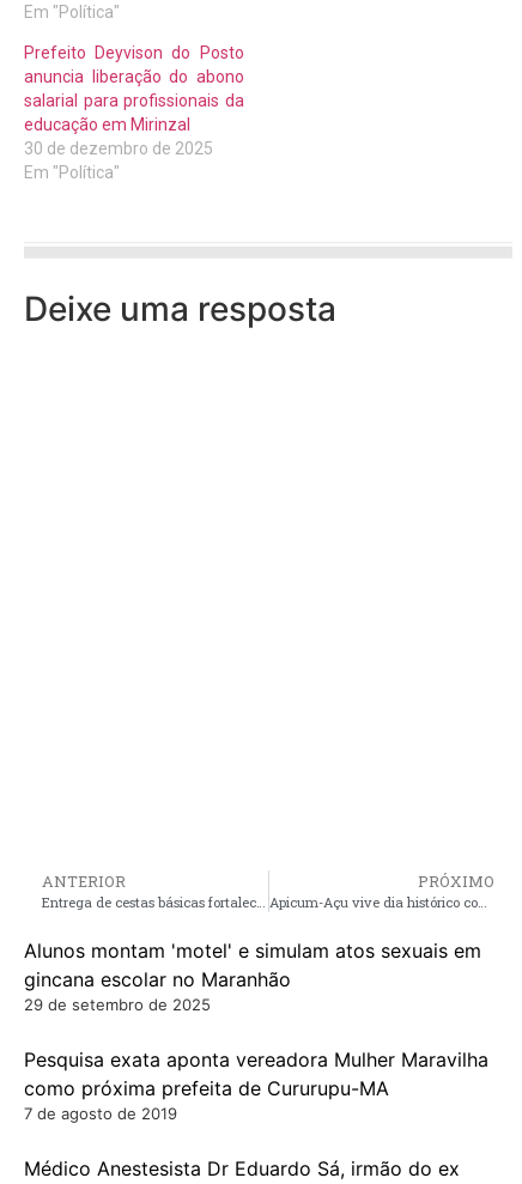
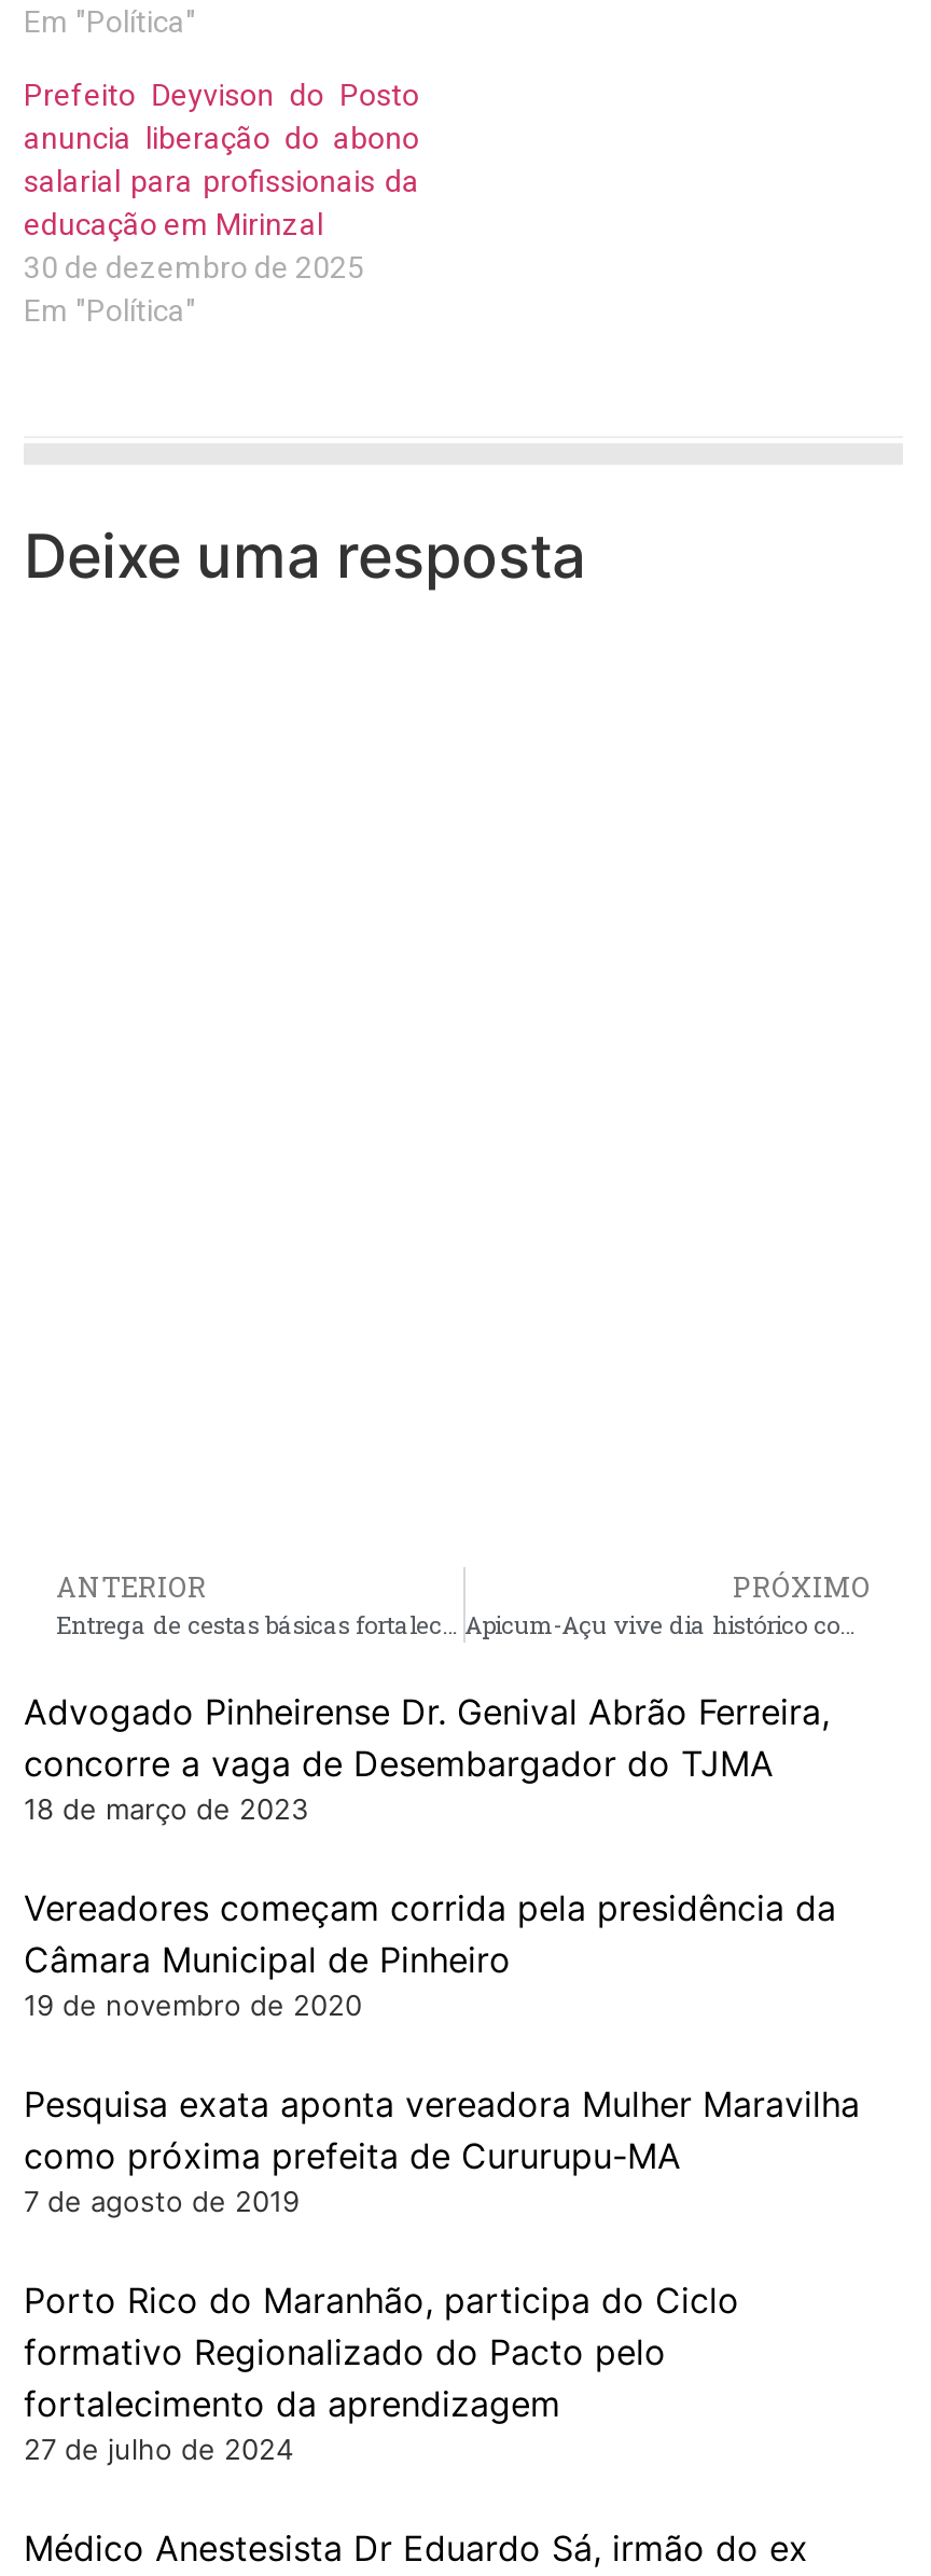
[24,939,481,1014] Alunos montam 'motel' e simulam atos sexuais em | gincana escolar no Maranhão | 29 de setembro de 2025 -> [24,1690,836,2022] Advogado Pinheirense Dr. Genival Abrão Ferreira, | concorre a vaga de Desembargador do TJMA | 18 de março de 2023 | Vereadores começam corrida pela presidência da | Câmara Municipal de Pinheiro | 19 de novembro de 2020
none -> [24,2279,739,2466] Porto Rico do Maranhão, participa do Ciclo | formativo Regionalizado do Pacto pelo | fortalecimento da aprendizagem | 27 de julho de 2024

